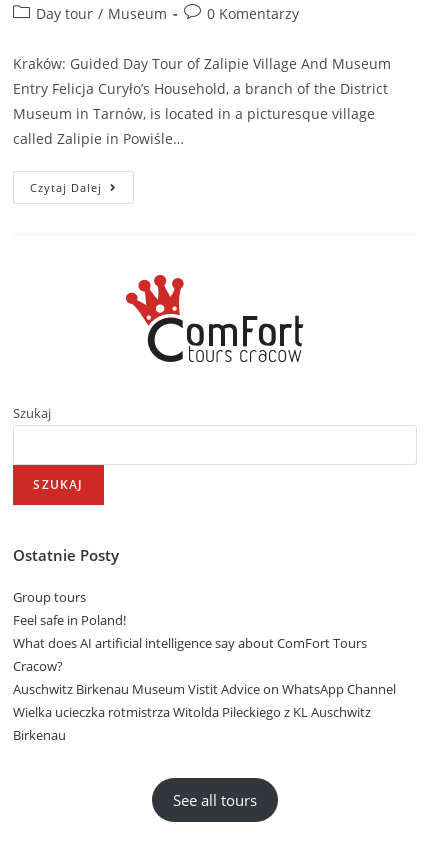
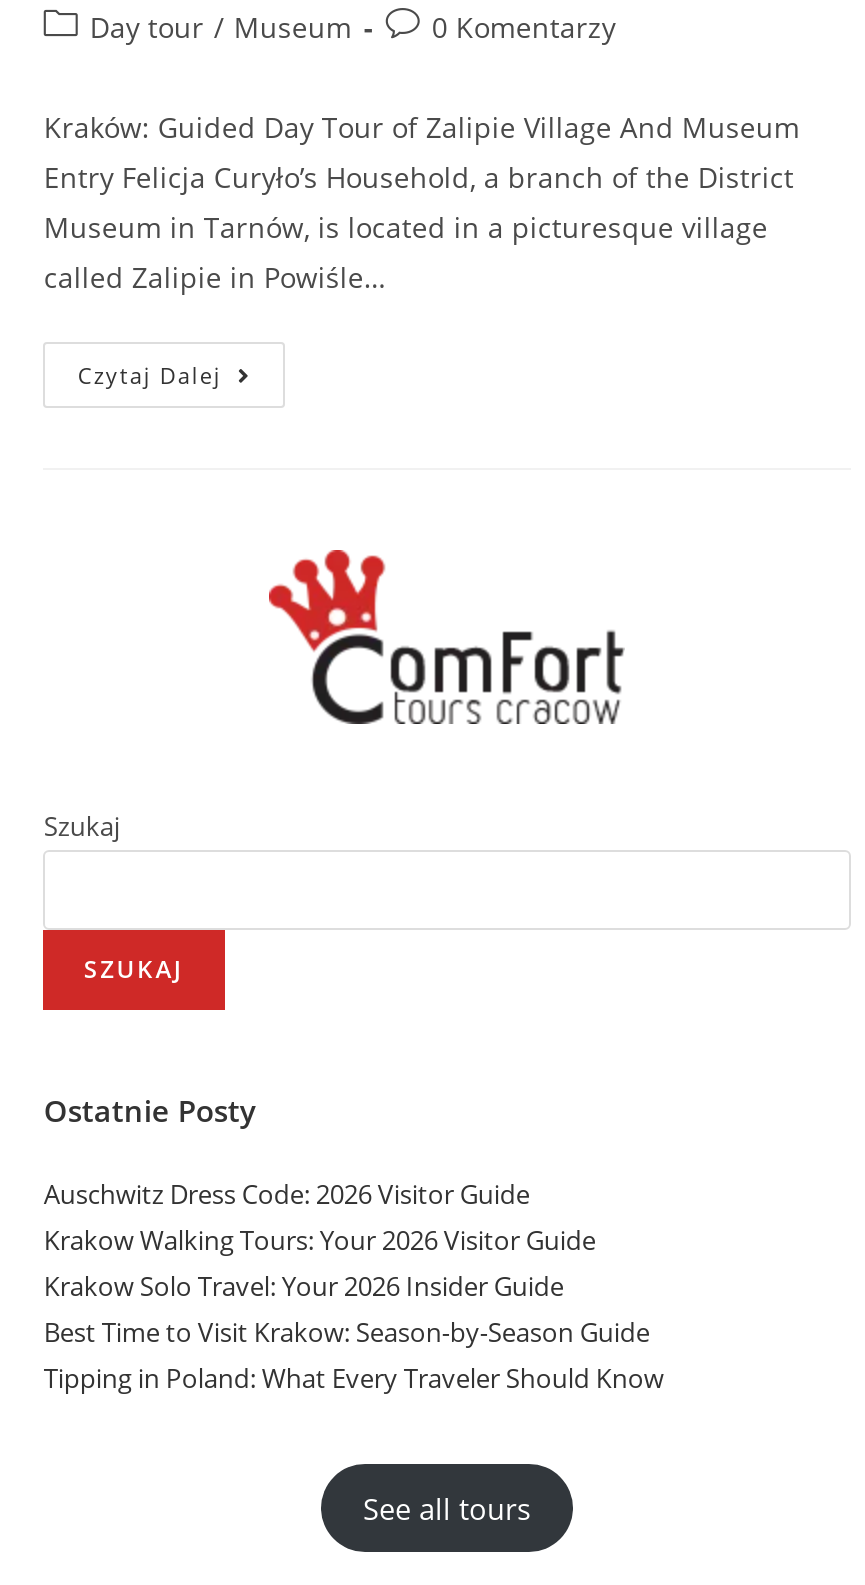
[13,588,396,744] Group tours | Feel safe in Poland! | What does AI artificial intelligence say about ComFort Tours | Cracow? | Auschwitz Birkenau Museum Vistit Advice on WhatsApp Channel | Wielka ucieczka rotmistrza Witolda Pileckiego z KL Auschwitz | Birkenau -> [44,1176,664,1396] Auschwitz Dress Code: 2026 Visitor Guide | Krakow Walking Tours: Your 2026 Visitor Guide | Krakow Solo Travel: Your 2026 Insider Guide | Best Time to Visit Krakow: Season-by-Season Guide | Tipping in Poland: What Every Traveler Should Know

